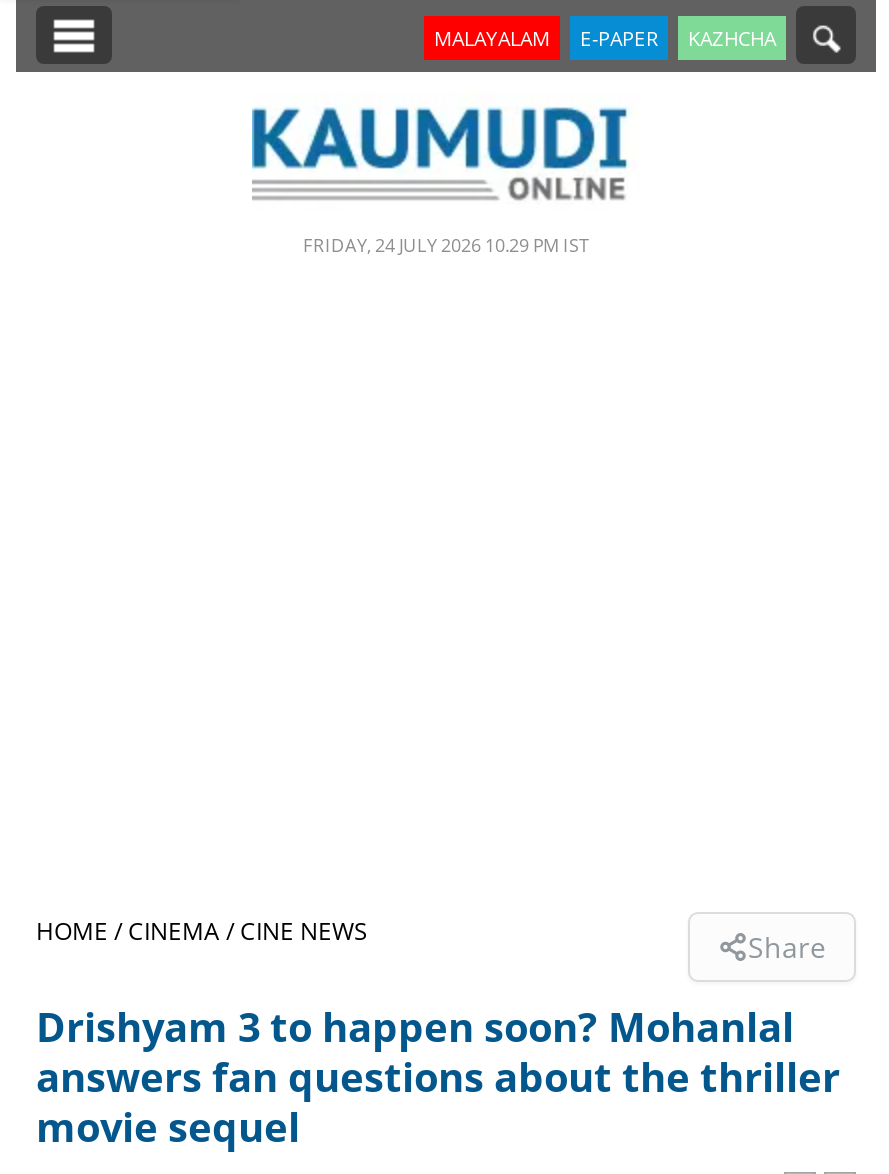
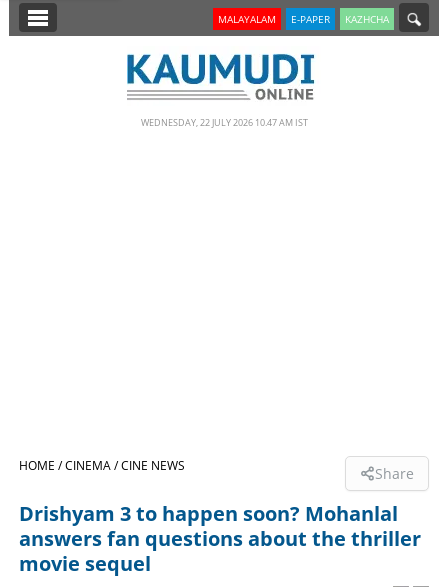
[303,232,589,258] FRIDAY, 24 JULY 2026 10.29 PM IST -> [140,116,307,129] WEDNESDAY, 22 JULY 2026 10.47 AM IST

